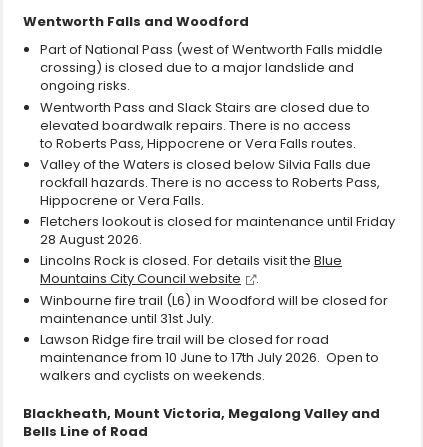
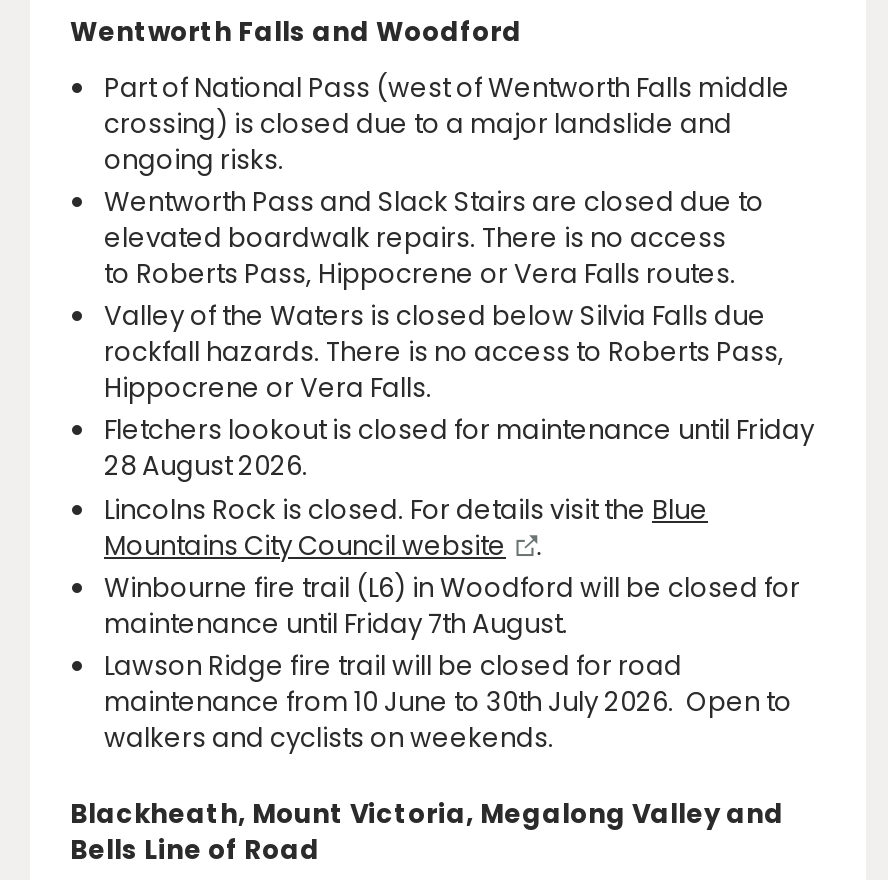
[40,308,220,327] maintenance until 31st July. -> [104,604,574,642] maintenance until Friday 7th August.
[40,348,379,367] maintenance from 10 June to 17th July 2026. Open to -> [104,683,792,721] maintenance from 10 June to 30th July 2026. Open to

